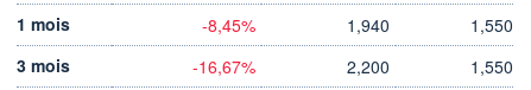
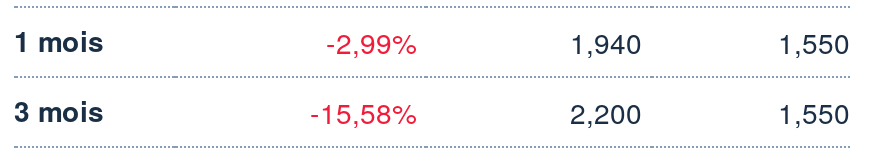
[202,13,255,37] -8,45% -> [326,22,416,62] -2,99%
[192,54,255,78] -16,67% -> [310,92,416,132] -15,58%

